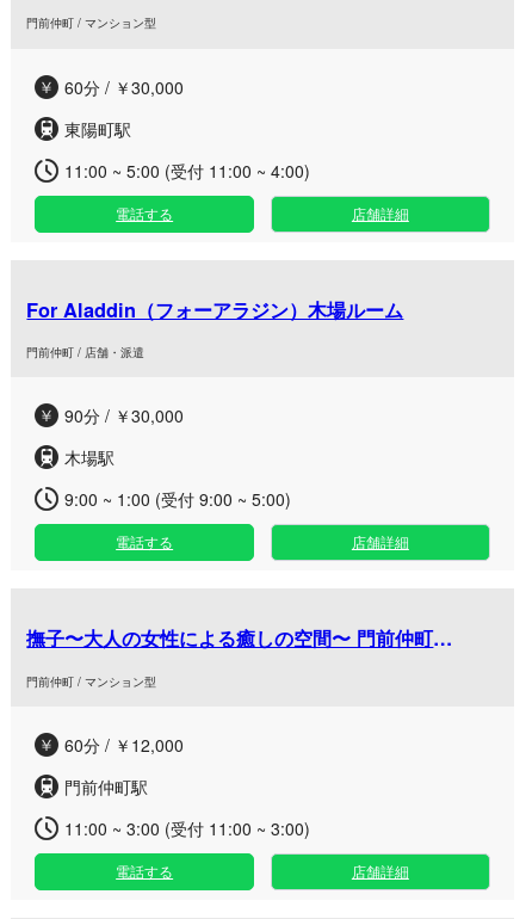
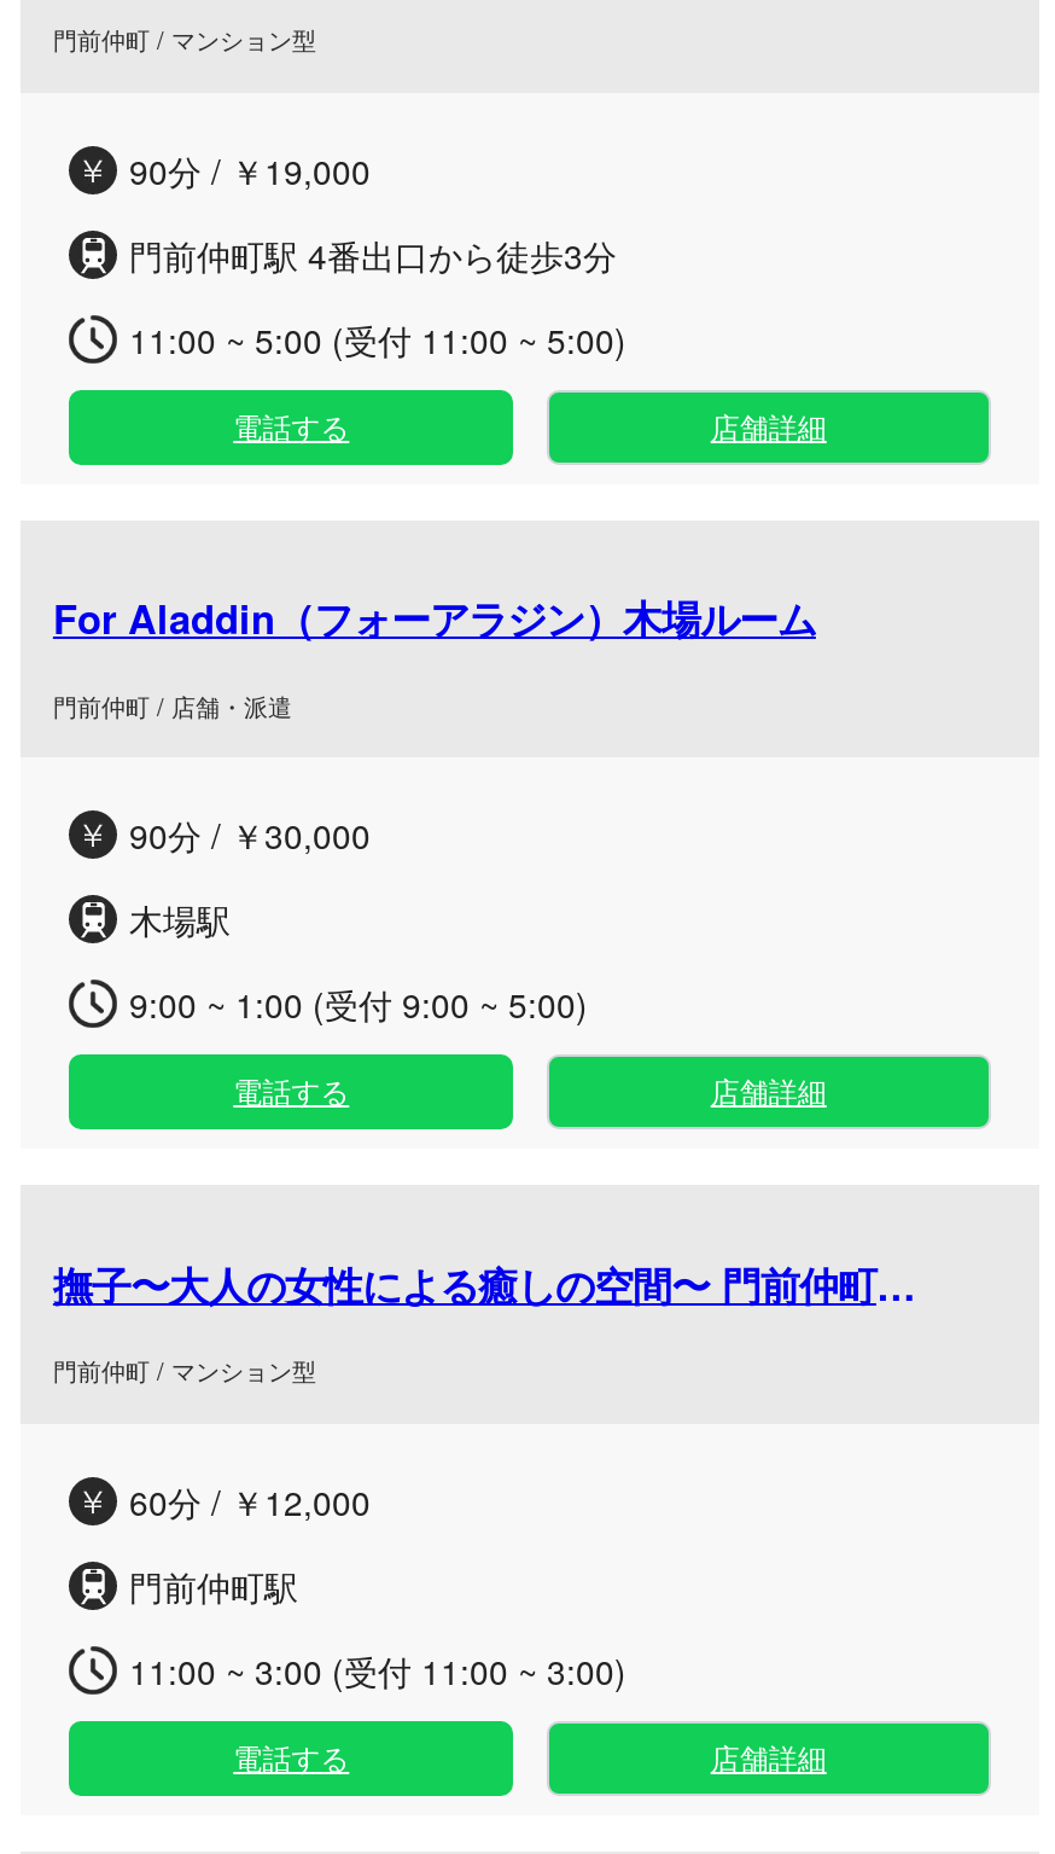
[64,75,184,99] 60分 / ￥30,000 -> [129,146,371,194] 90分 / ￥19,000
[64,117,131,141] 東陽町駅 -> [129,230,617,279] 門前仲町駅 4番出口から徒歩3分
[64,158,310,182] 11:00 ~ 5:00 (受付 11:00 ~ 4:00) -> [129,315,626,363] 11:00 ~ 5:00 (受付 11:00 ~ 5:00)

